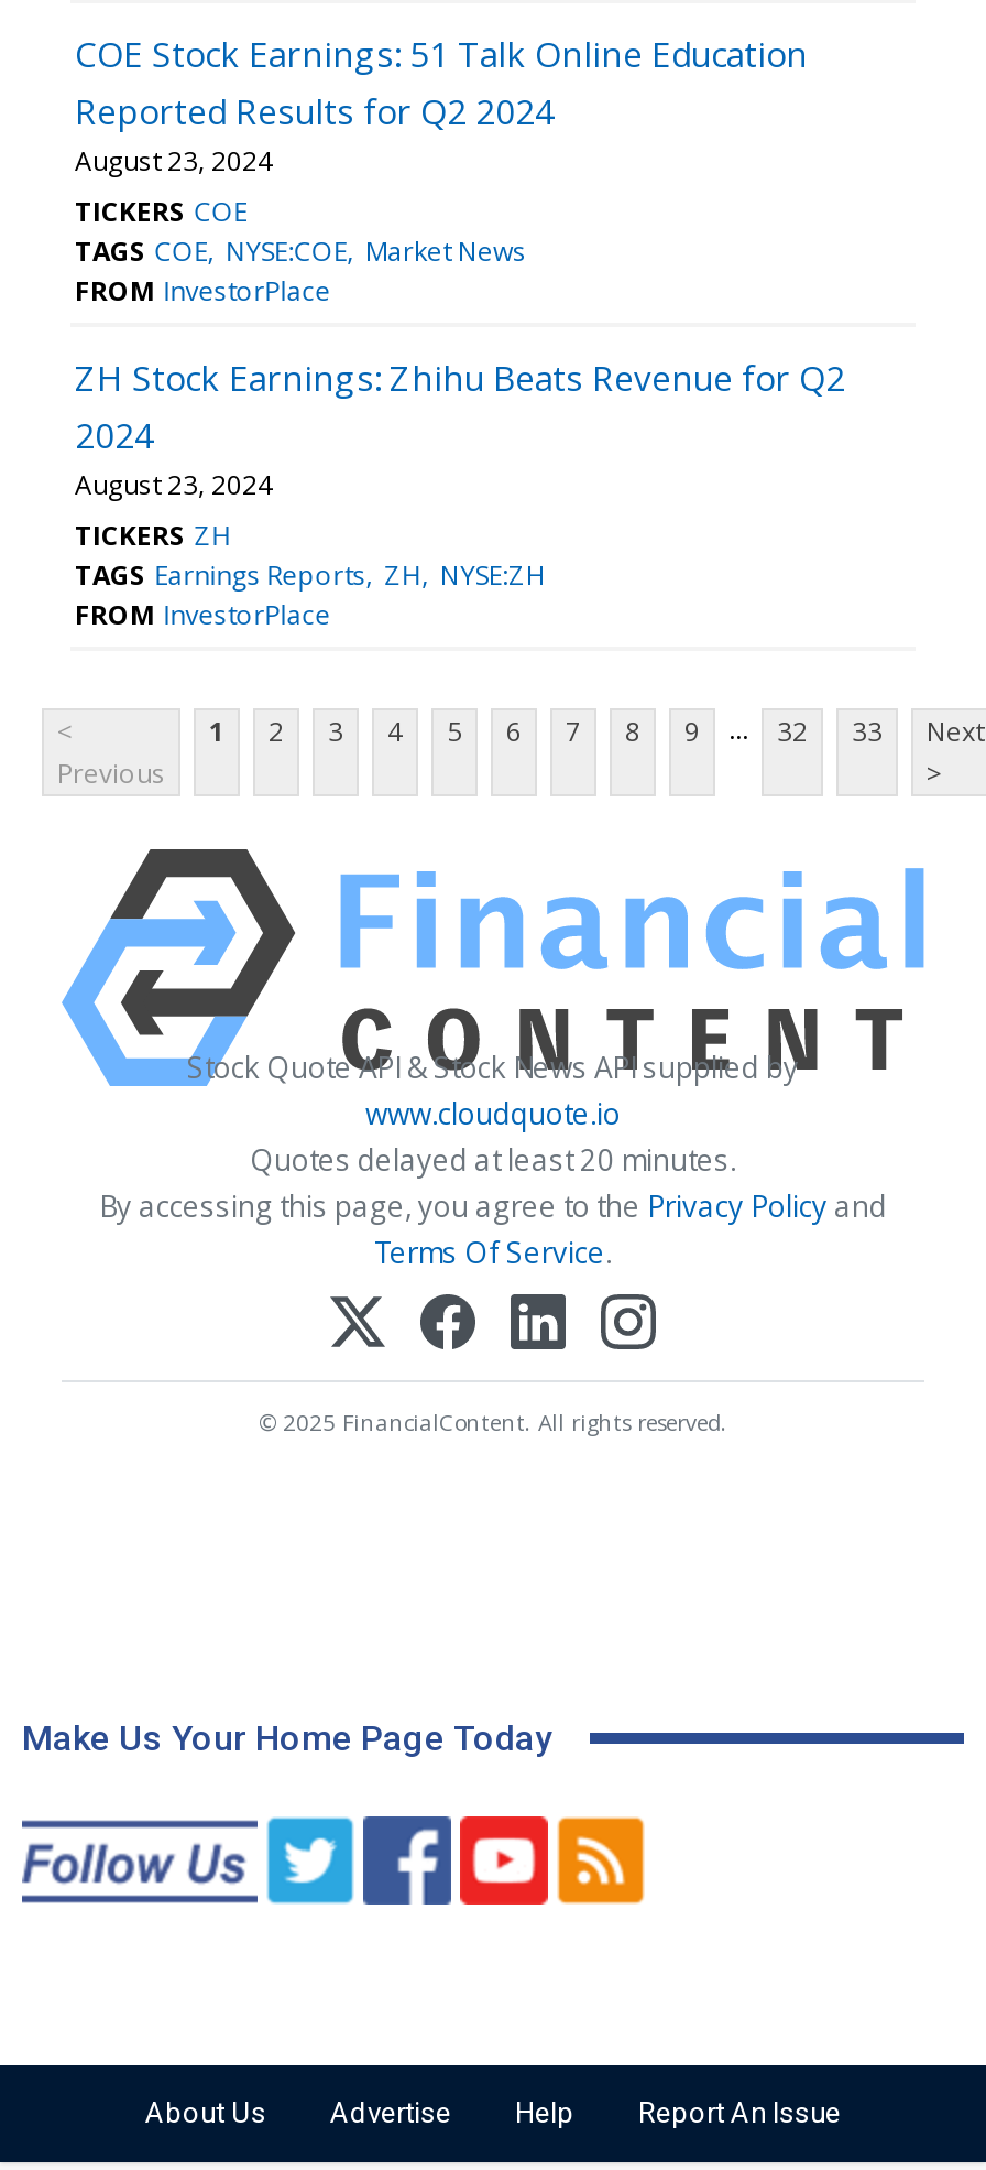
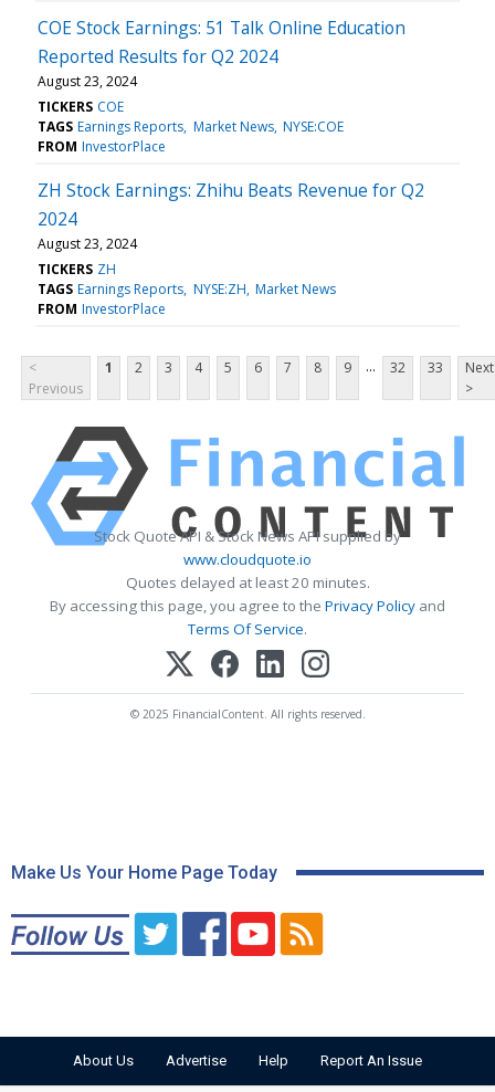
[75,232,526,269] TAGS COE NYSE:COE Market News -> [38,117,344,136] TAGS Earnings Reports Market News NYSE:COE
[75,556,546,593] TAGS Earnings Reports ZH NYSE:ZH -> [38,279,336,298] TAGS Earnings Reports NYSE:ZH Market News

